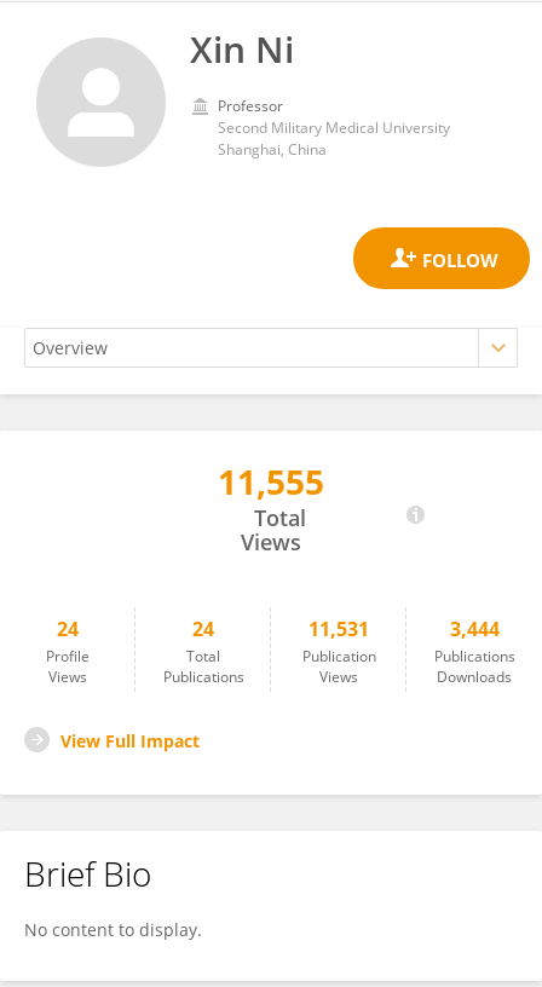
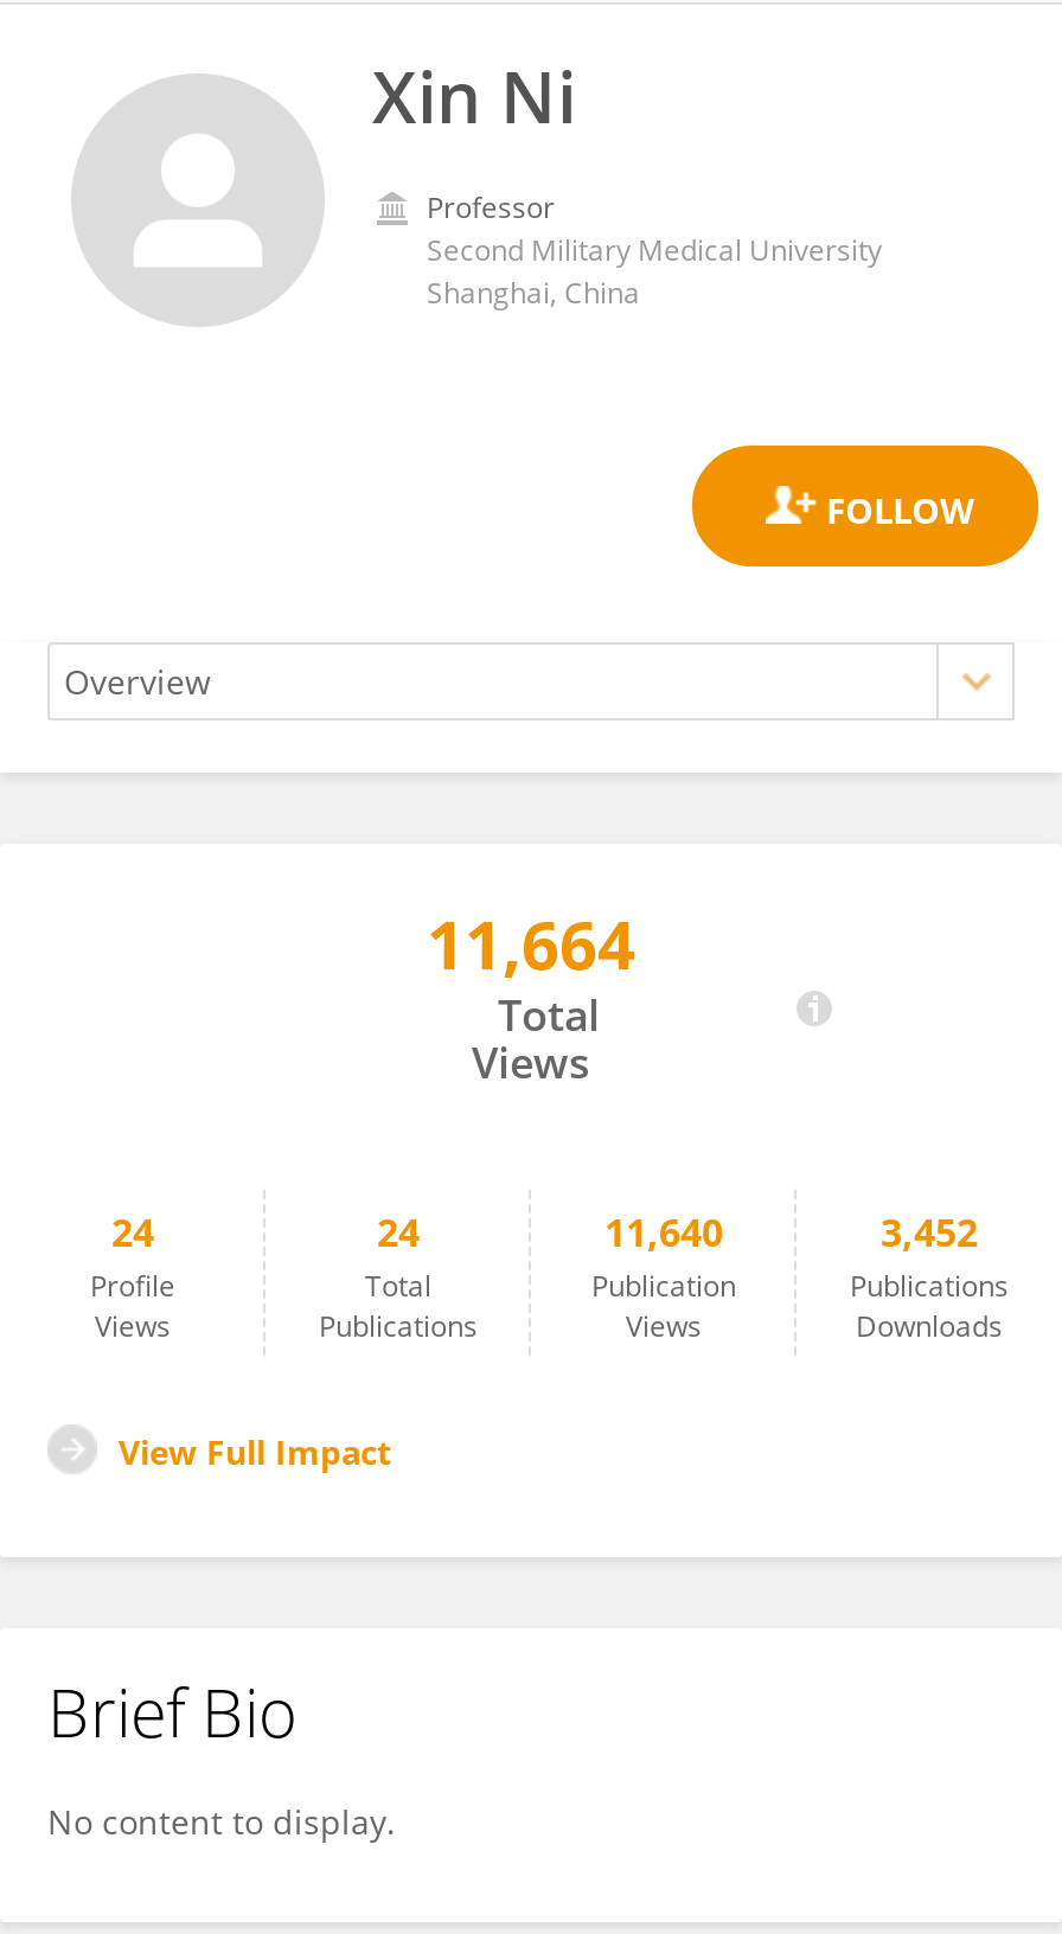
[218,458,324,504] 11,555 -> [427,898,635,988] 11,664
[309,616,369,642] 11,531 -> [604,1206,723,1259] 11,640
[449,616,499,642] 3,444 -> [881,1206,978,1259] 3,452

